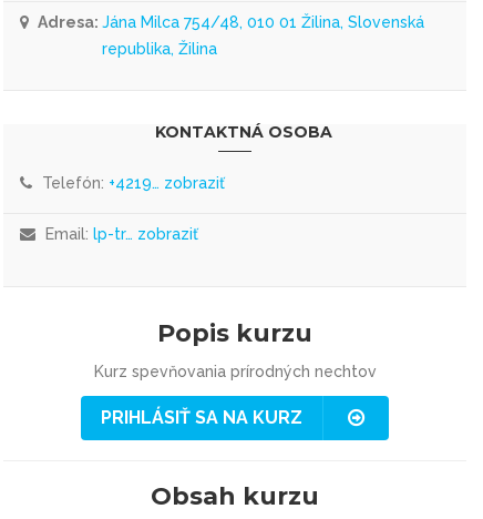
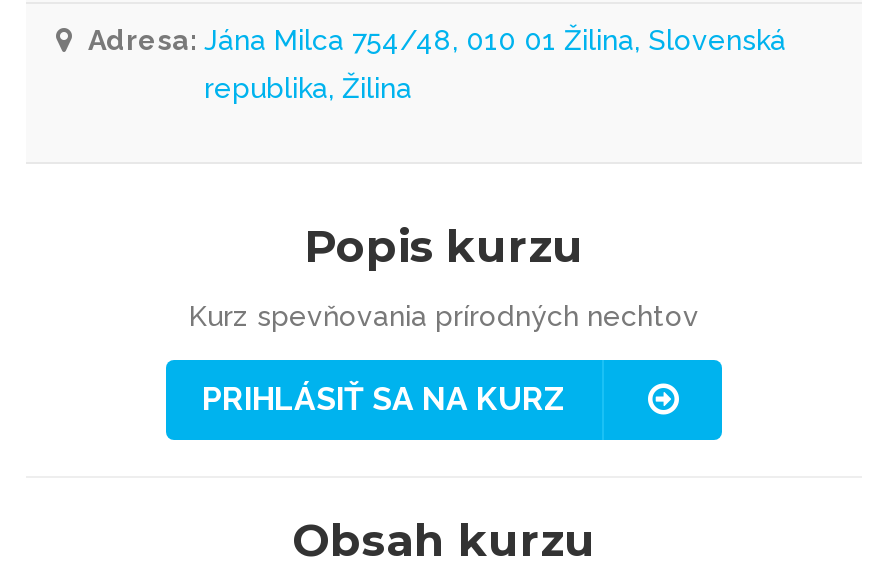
[38,122,332,243] KONTAKTNÁ OSOBA | Telefón: +4219… zobraziť | Email: lp-tr… zobraziť -> none

